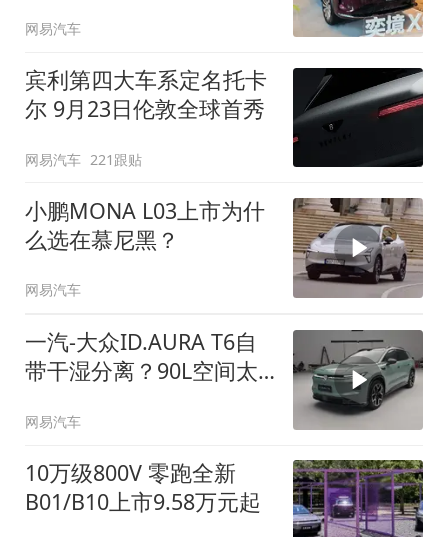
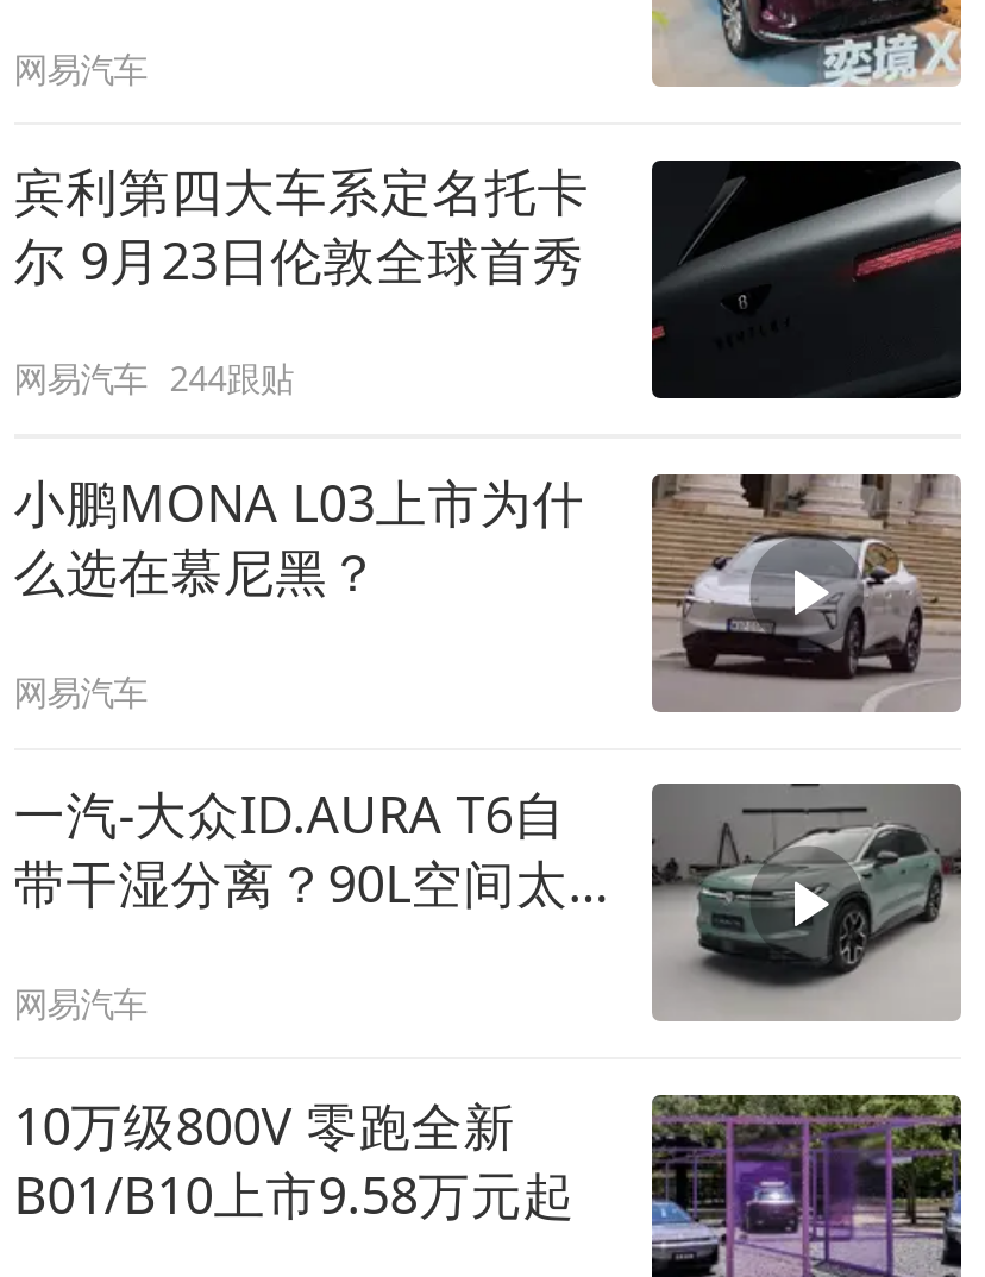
[25,150,142,169] 网易汽车 221跟贴 -> [14,356,293,401] 网易汽车 244跟贴

